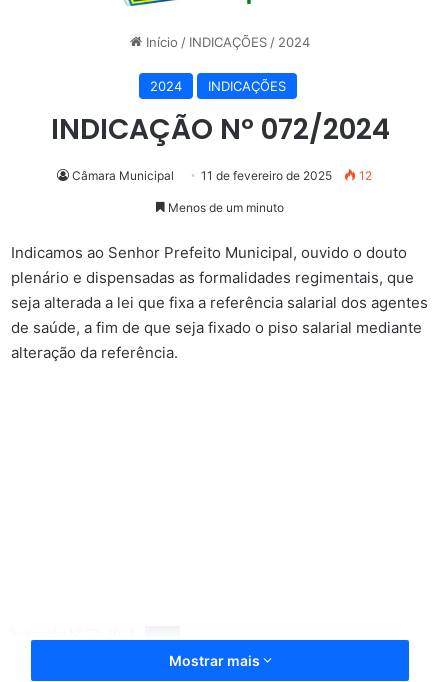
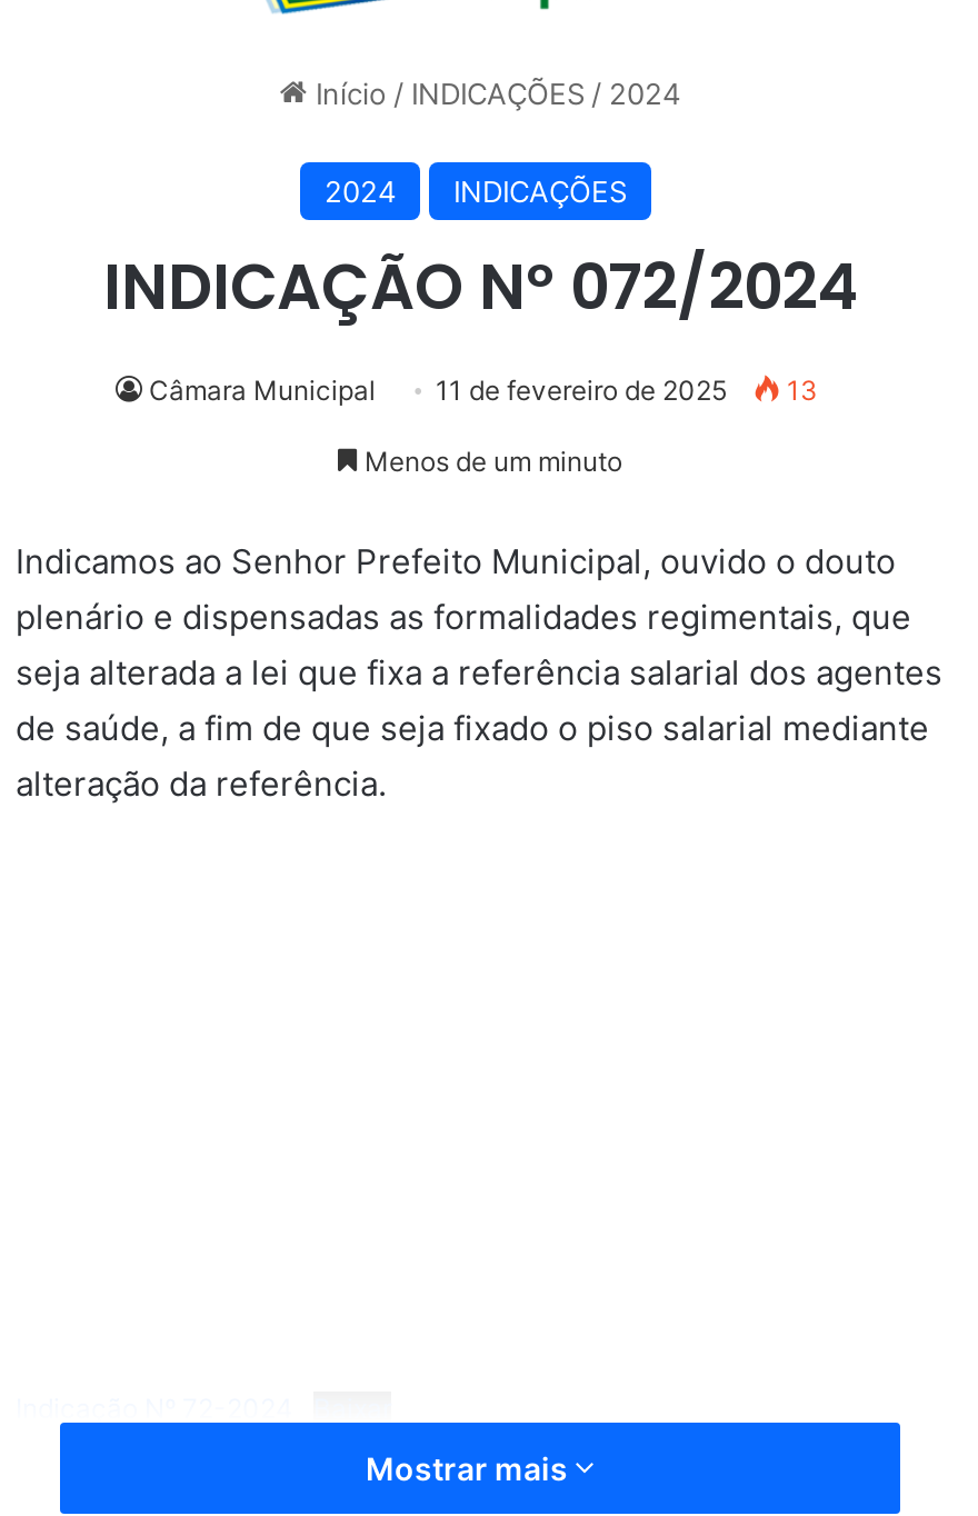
[71,168,371,183] Câmara Municipal 11 de fevereiro de 2025 12 -> [149,373,818,406] Câmara Municipal 11 de fevereiro de 2025 13

